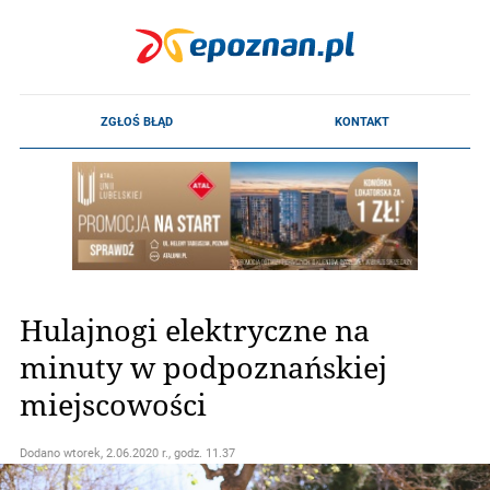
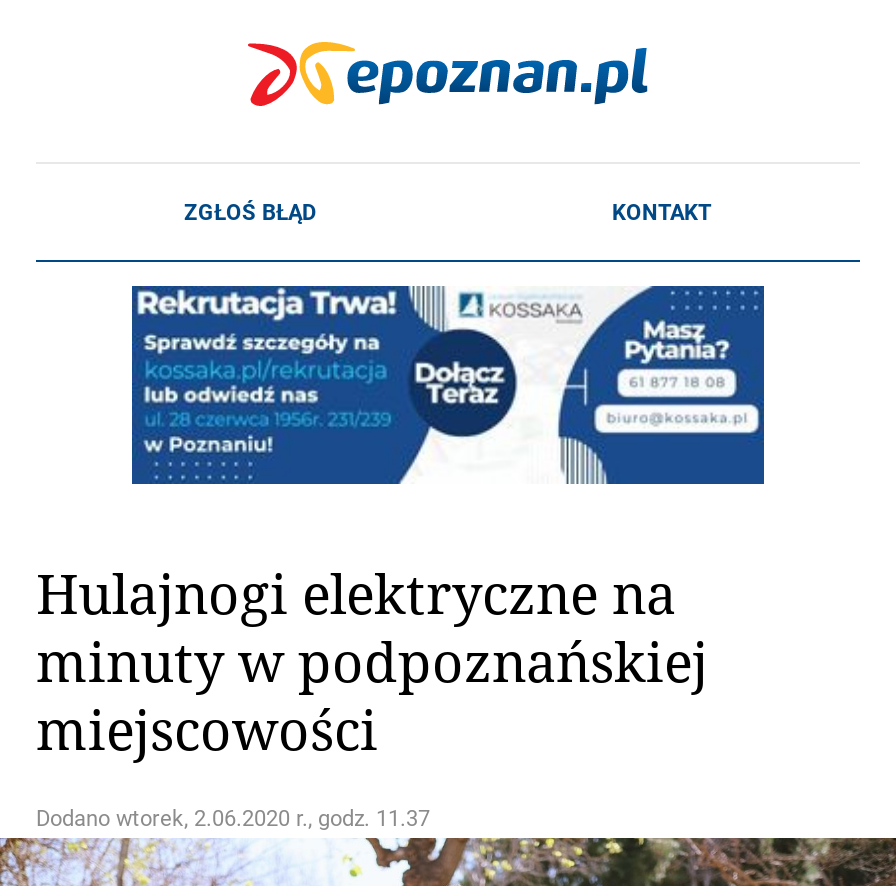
[71,161,419,271] [image] -> [130,284,766,486] [image]

